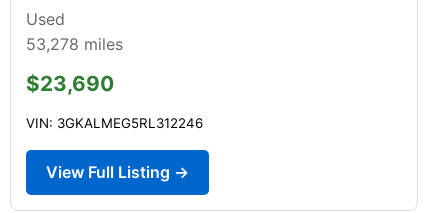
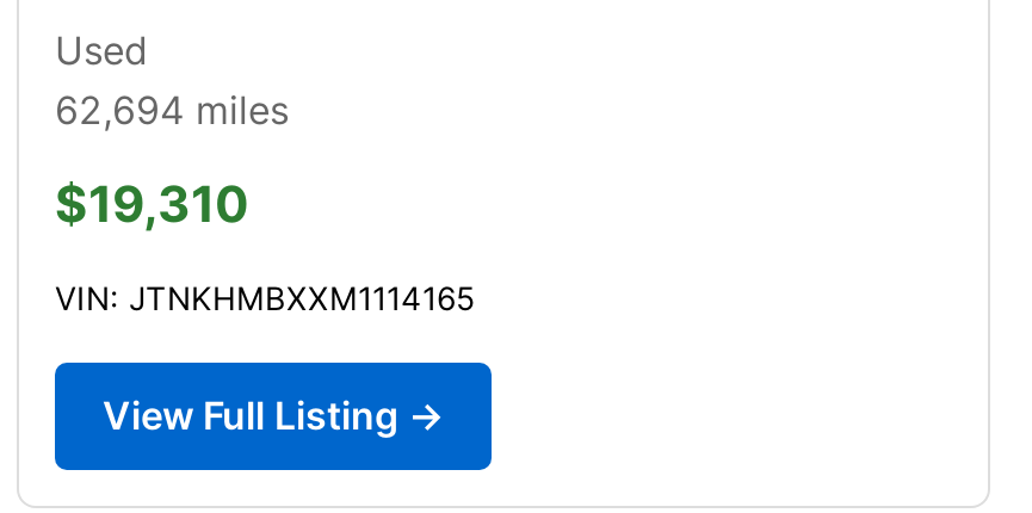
[26,34,123,54] 53,278 miles -> [55,86,289,133] 62,694 miles
[26,71,114,96] $23,690 -> [55,174,248,234] $19,310
[26,115,203,131] VIN: 3GKALMEG5RL312246 -> [55,279,475,317] VIN: JTNKHMBXXM1114165

